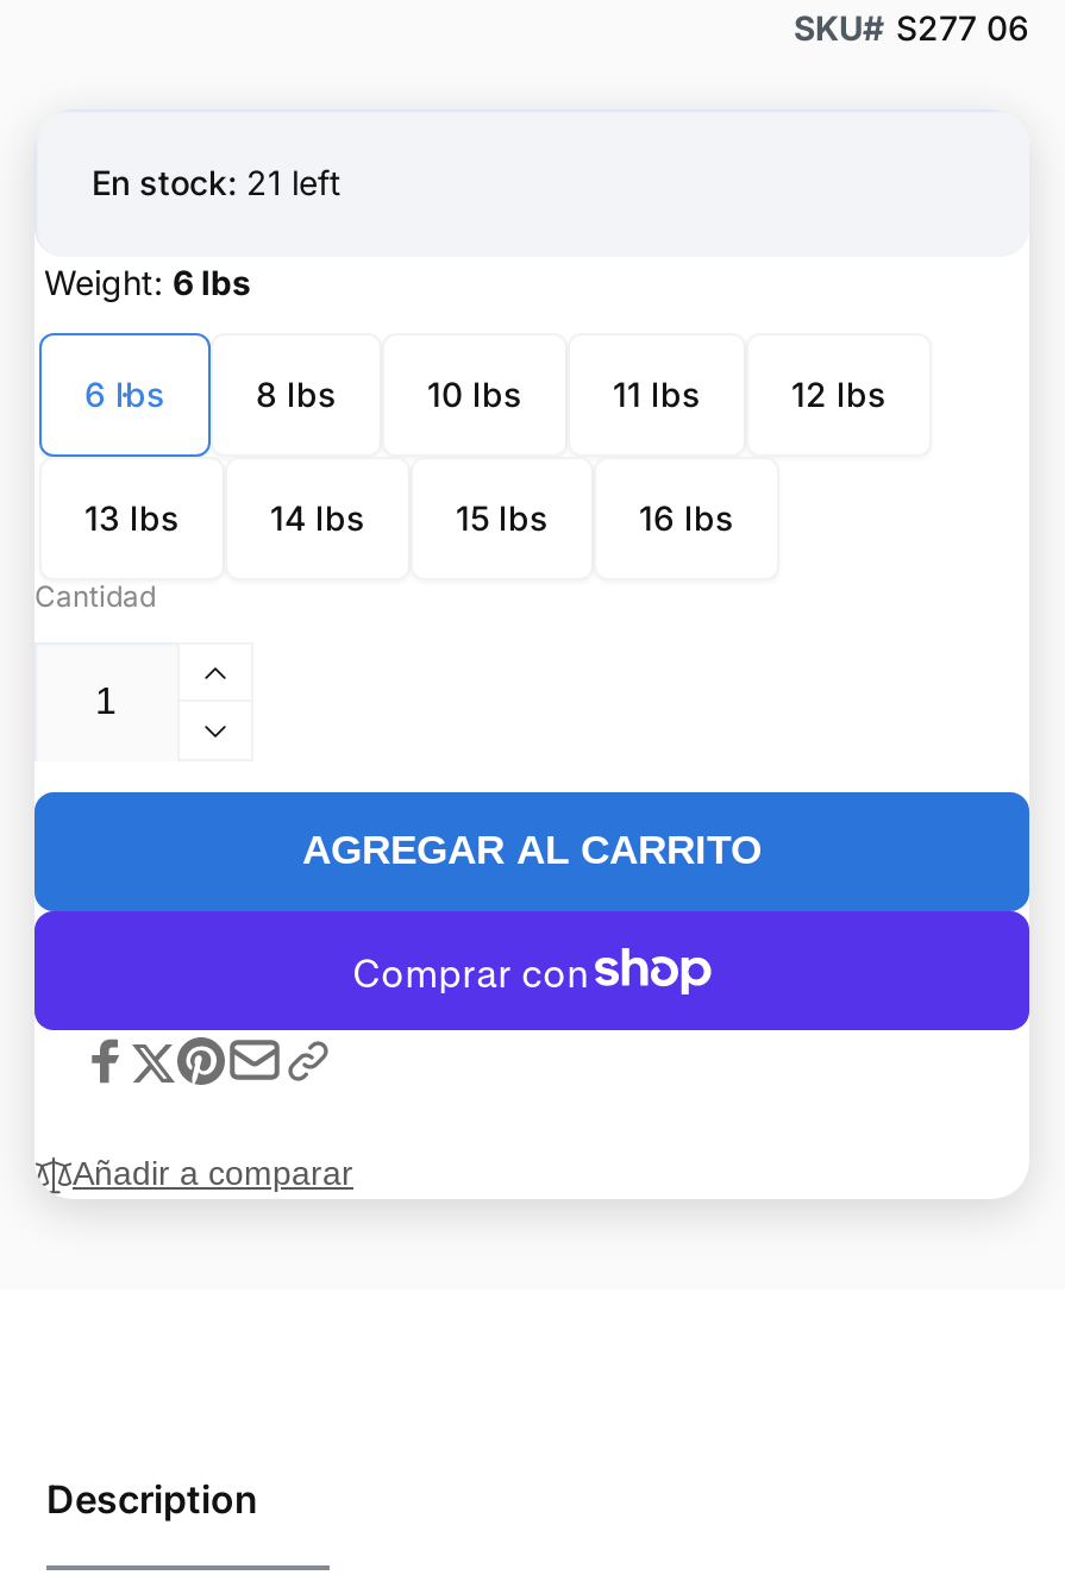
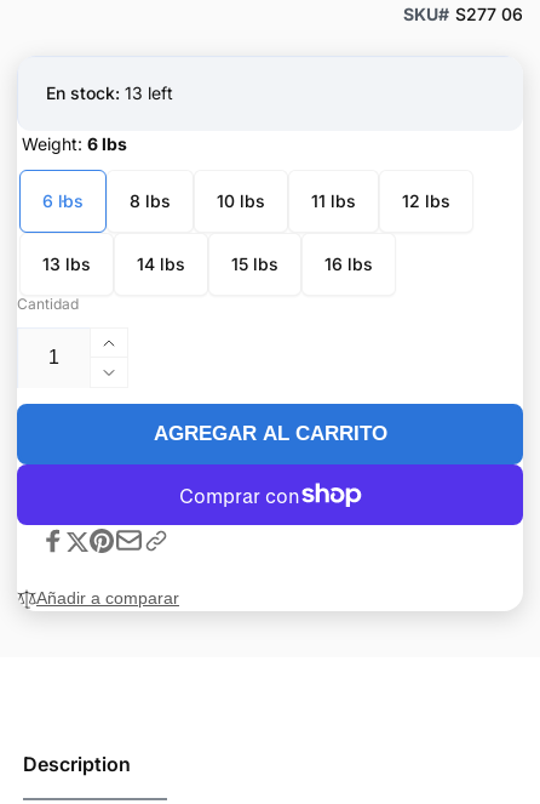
[92,162,342,203] En stock: 21 left -> [46,83,173,103] En stock: 13 left

